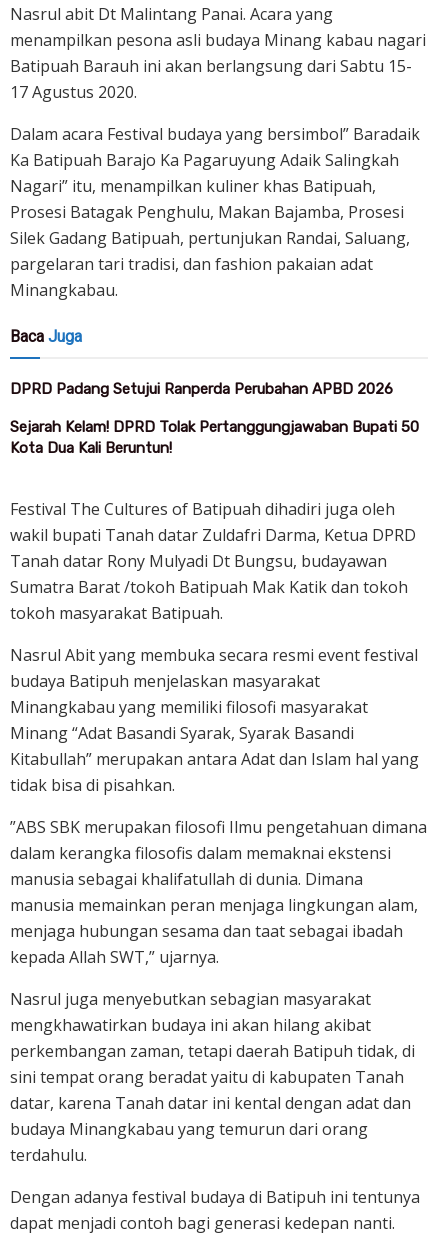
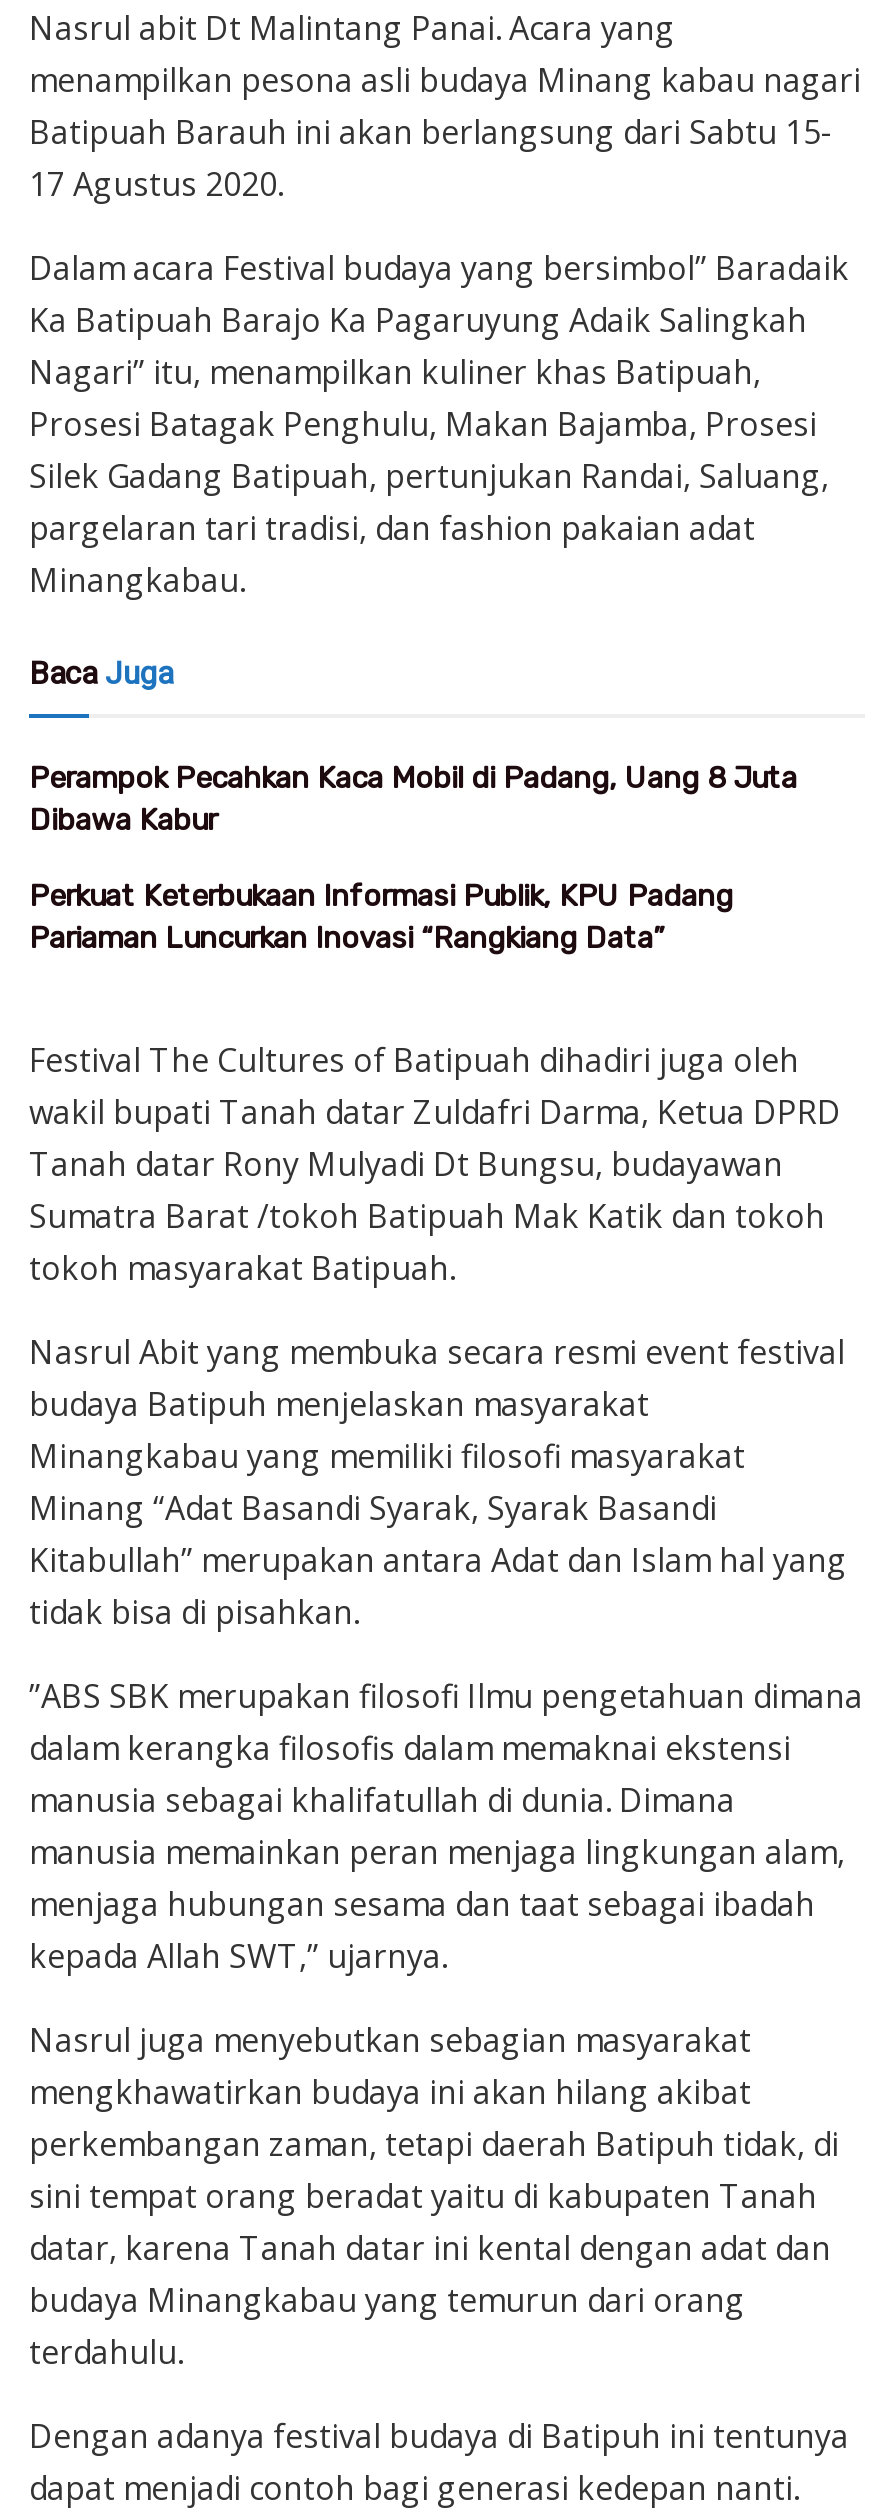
[10,380,393,398] DPRD Padang Setujui Ranperda Perubahan APBD 2026 -> [29,759,797,837] Perampok Pecahkan Kaca Mobil di Padang, Uang 8 Juta | Dibawa Kabur
[10,418,419,457] Sejarah Kelam! DPRD Tolak Pertanggungjawaban Bupati 50 | Kota Dua Kali Beruntun! -> [29,877,733,955] Perkuat Keterbukaan Informasi Publik, KPU Padang | Pariaman Luncurkan Inovasi “Rangkiang Data”

